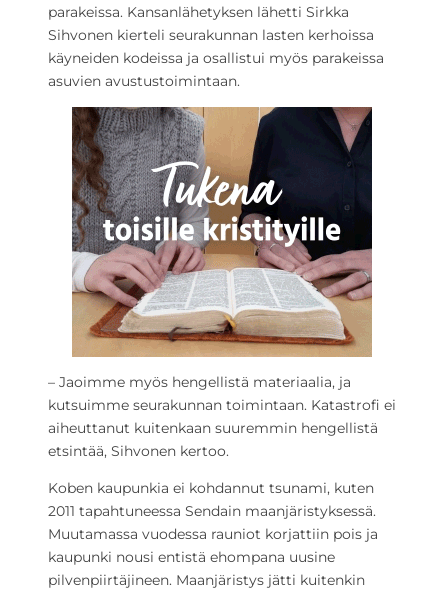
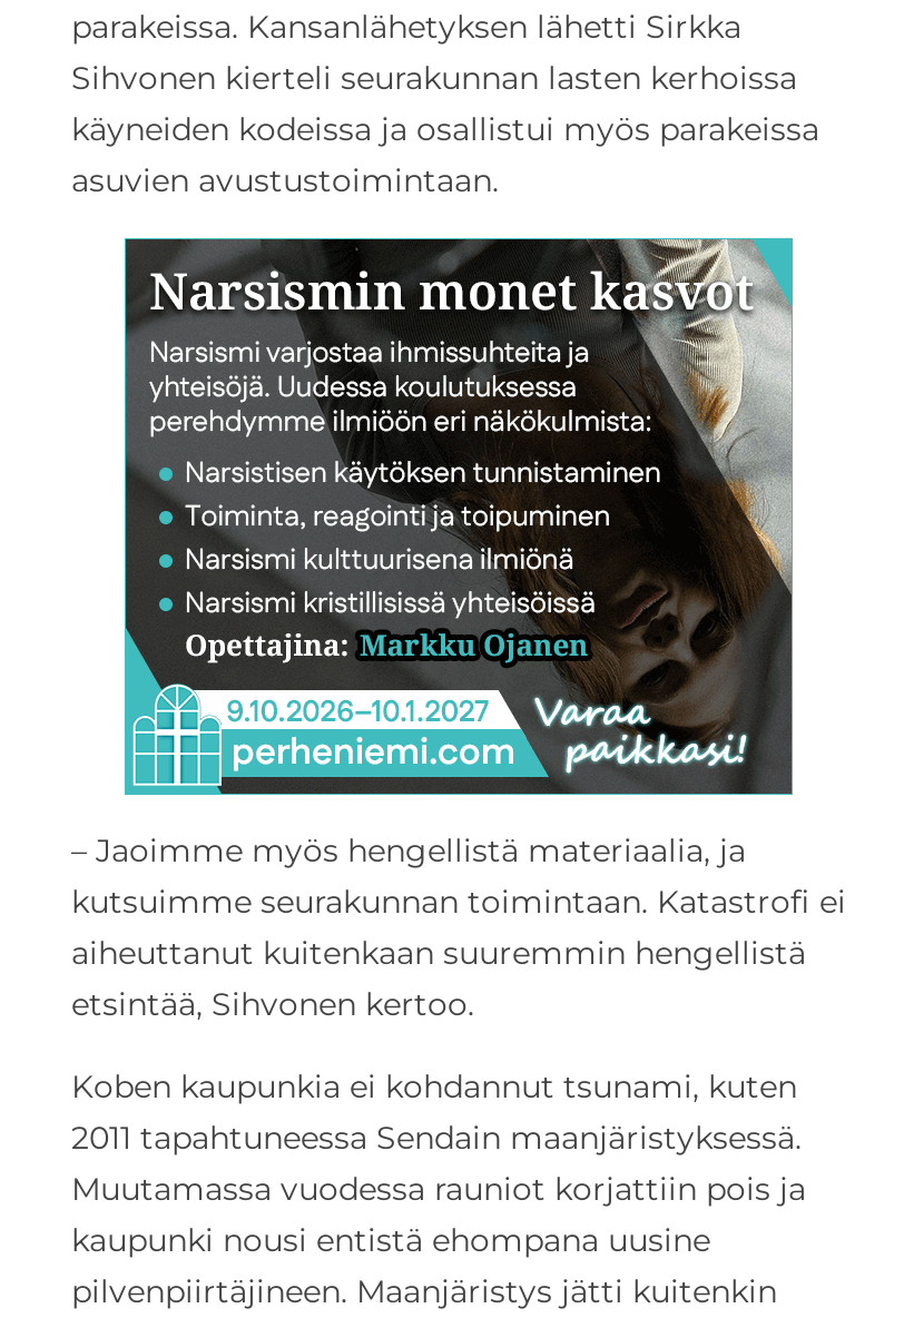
[71,106,373,358] [image] -> [122,236,795,797] [image]

